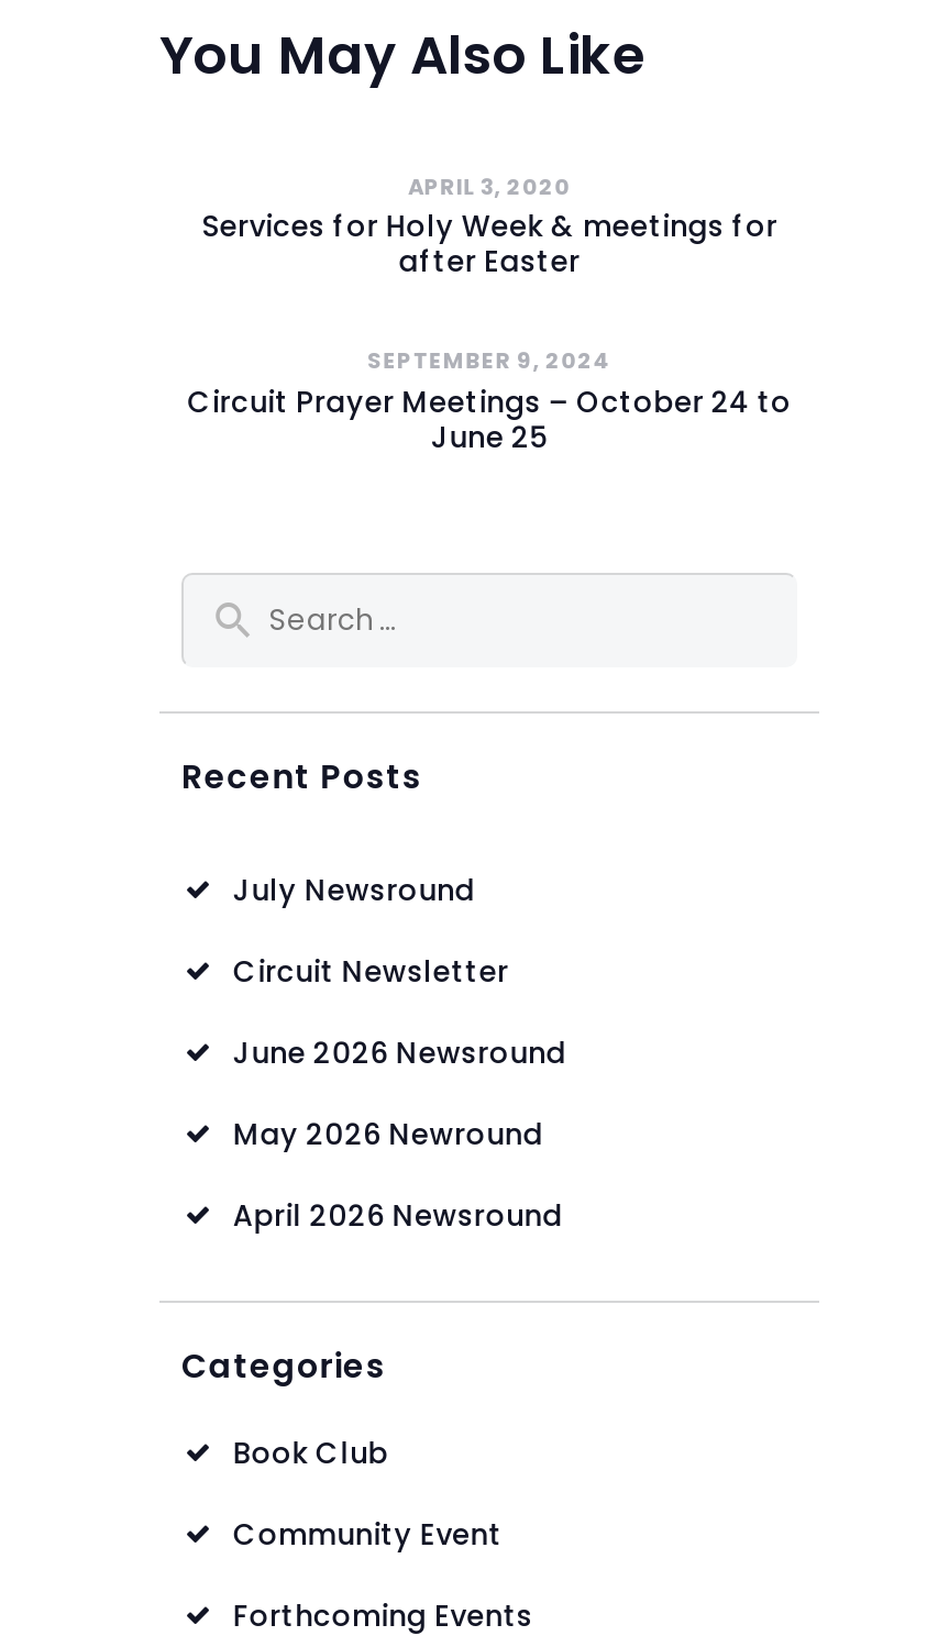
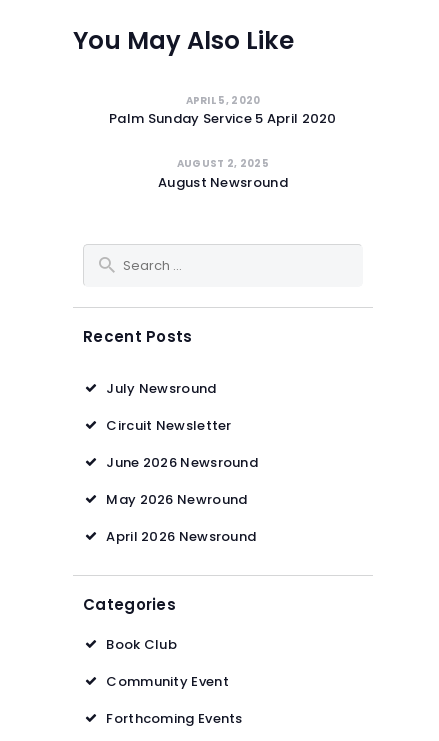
[201,170,777,284] APRIL 3, 2020 | Services for Holy Week & meetings for | after Easter -> [109,93,337,128] APRIL 5, 2020 | Palm Sunday Service 5 April 2020
[187,344,791,458] SEPTEMBER 9, 2024 | Circuit Prayer Meetings – October 24 to | June 25 -> [158,156,288,192] AUGUST 2, 2025 | August Newsround

